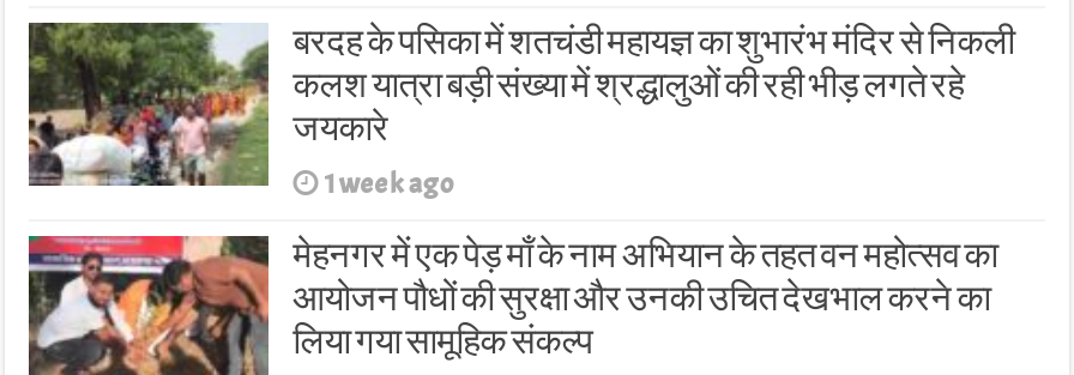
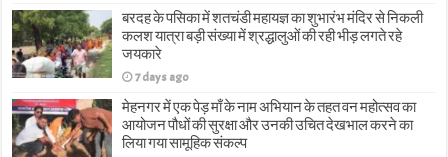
[324,164,456,202] 1 week ago -> [135,69,189,85] 7 days ago

